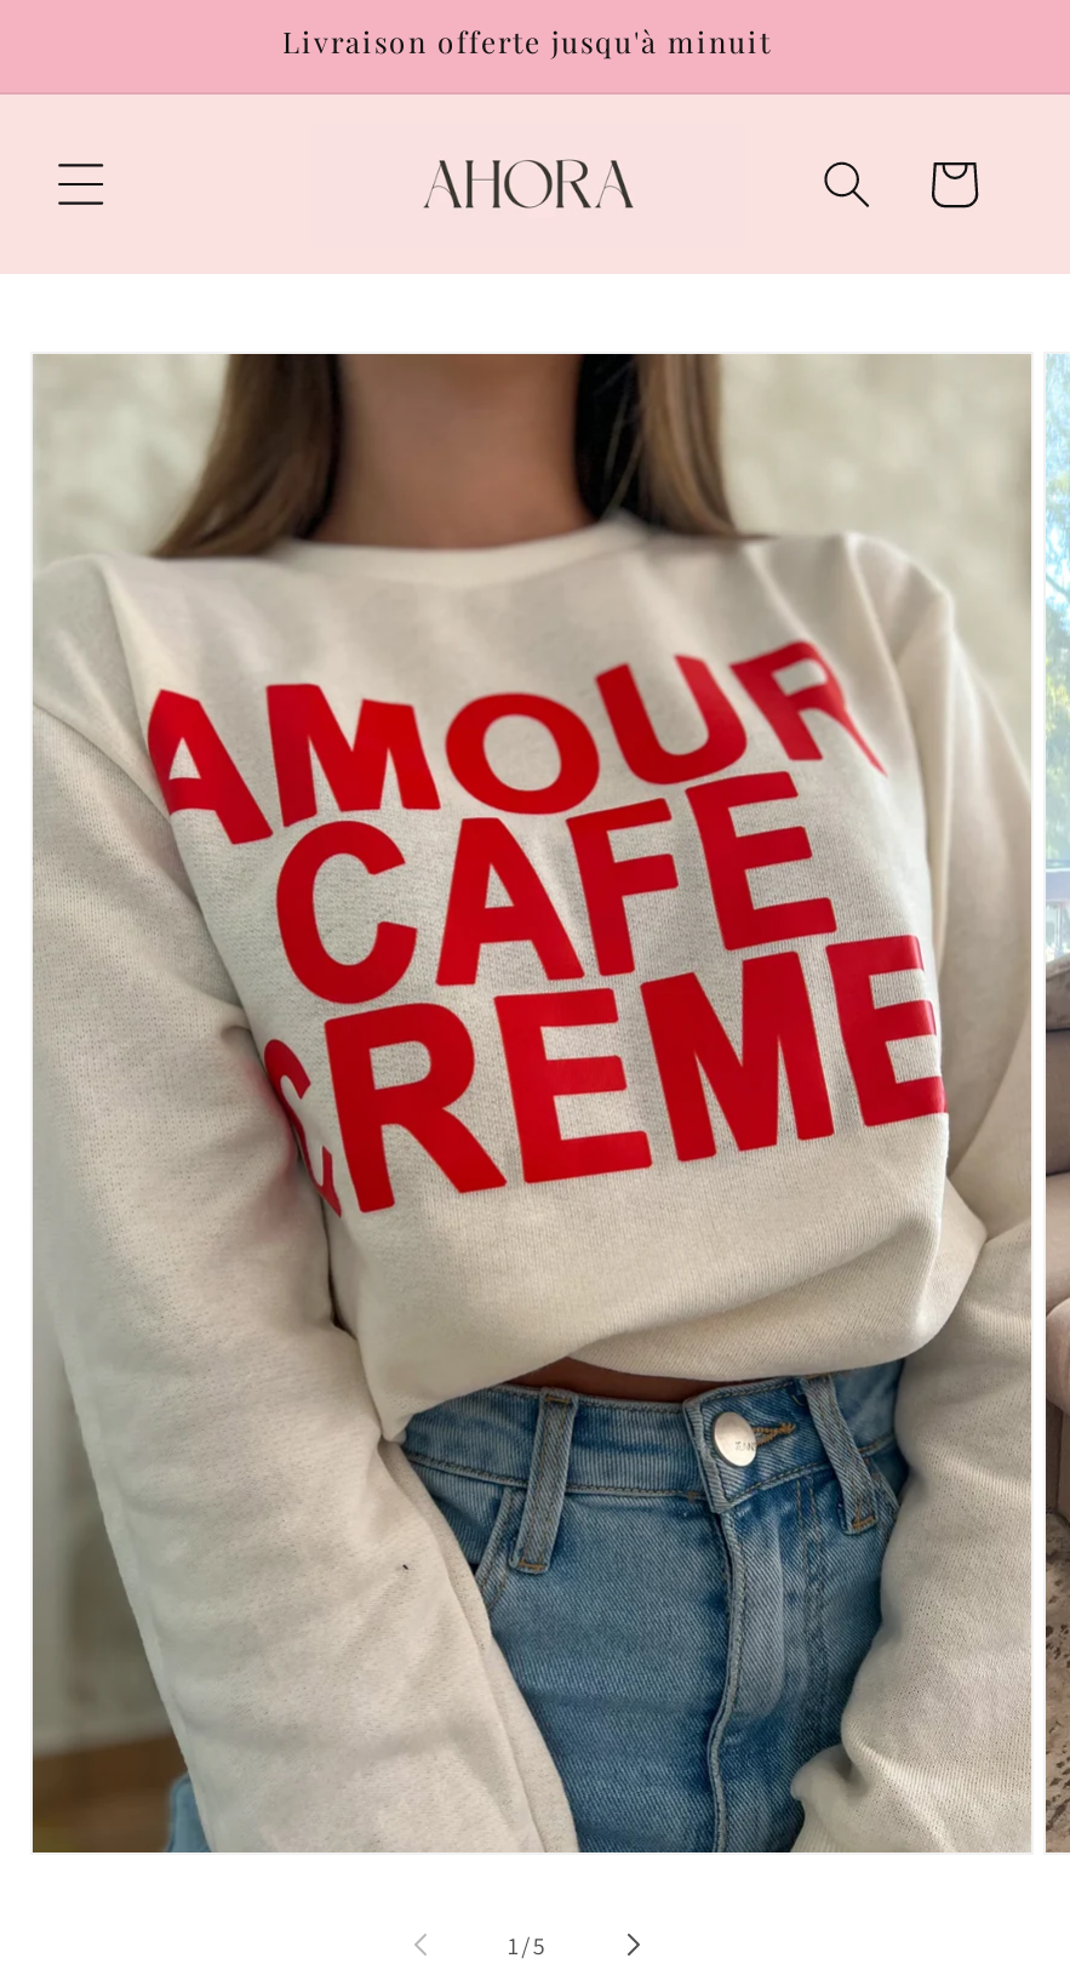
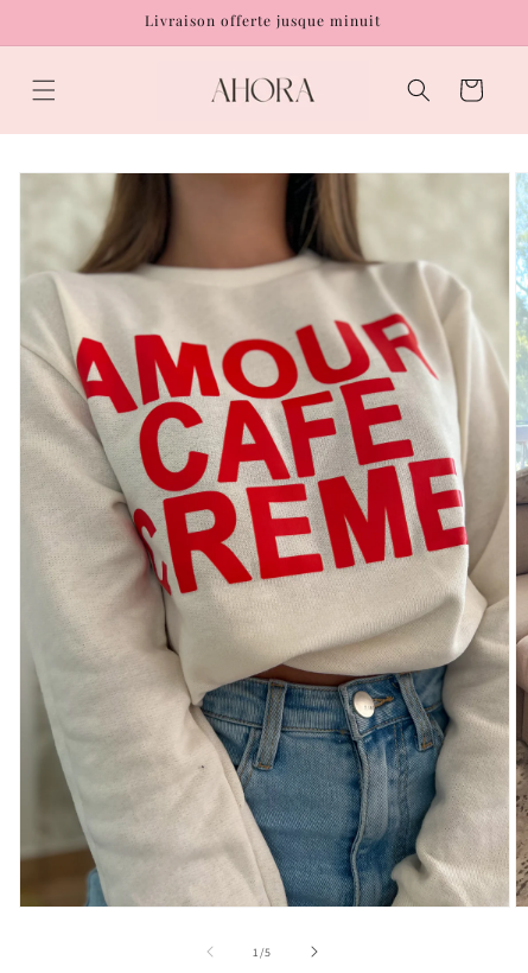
[282,22,772,61] Livraison offerte jusqu'à minuit -> [144,11,380,30] Livraison offerte jusque minuit

